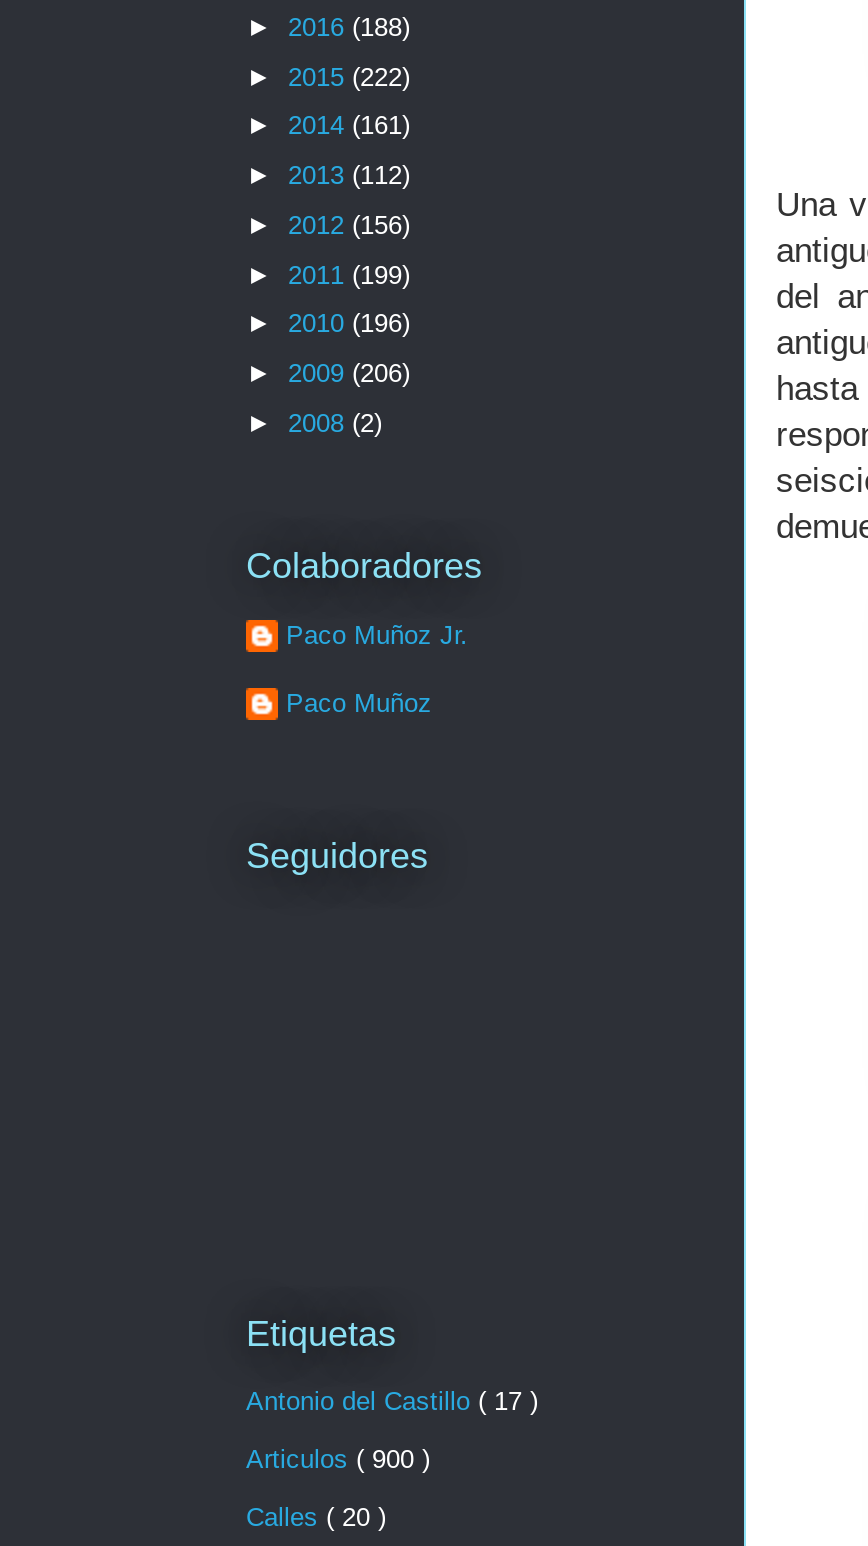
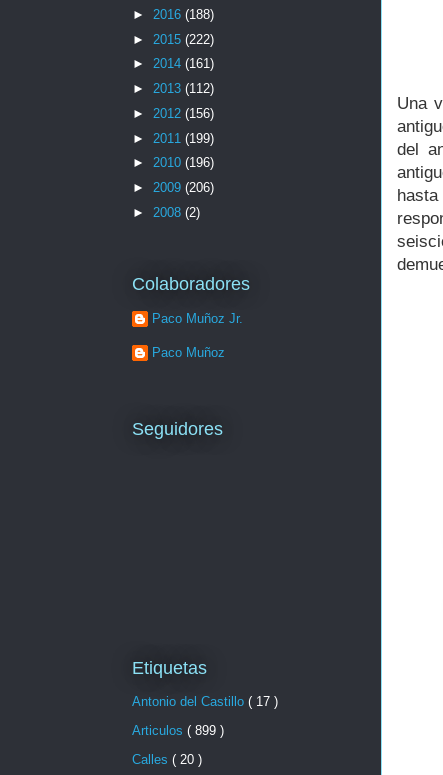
[246,1445,430,1475] Articulos ( 900 ) -> [132,723,224,738] Articulos ( 899 )

